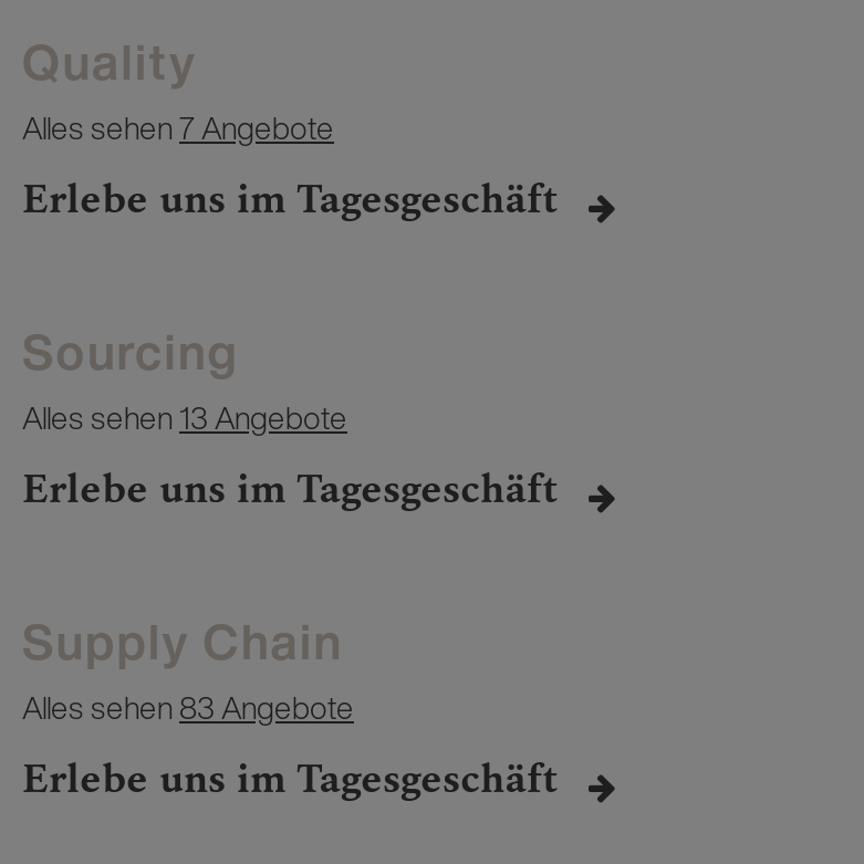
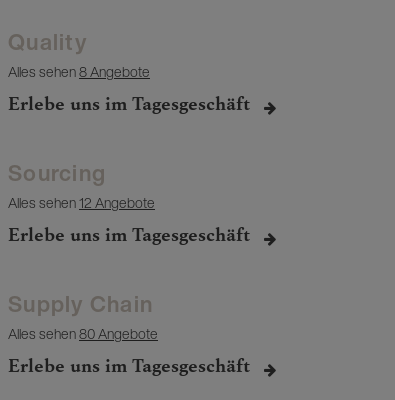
[22,104,334,150] Alles sehen7 Angebote -> [8,61,150,82] Alles sehen8 Angebote
[22,394,347,440] Alles sehen 13 Angebote -> [8,192,155,213] Alles sehen 12 Angebote
[22,684,354,730] Alles sehen 83 Angebote -> [8,323,158,344] Alles sehen 80 Angebote

